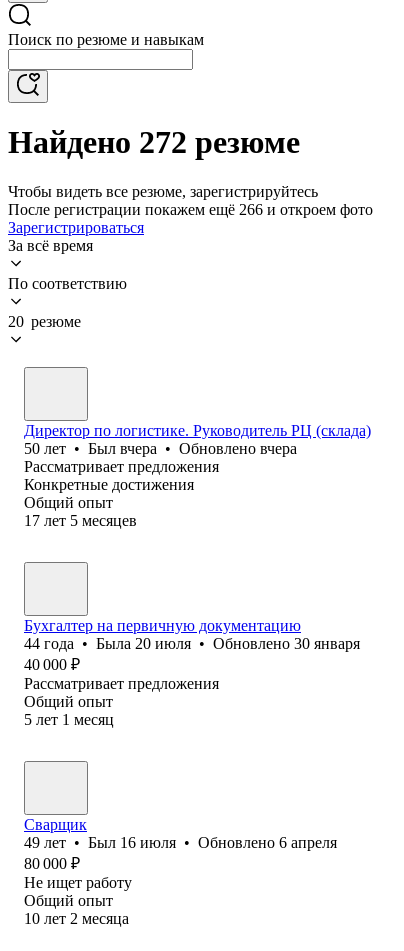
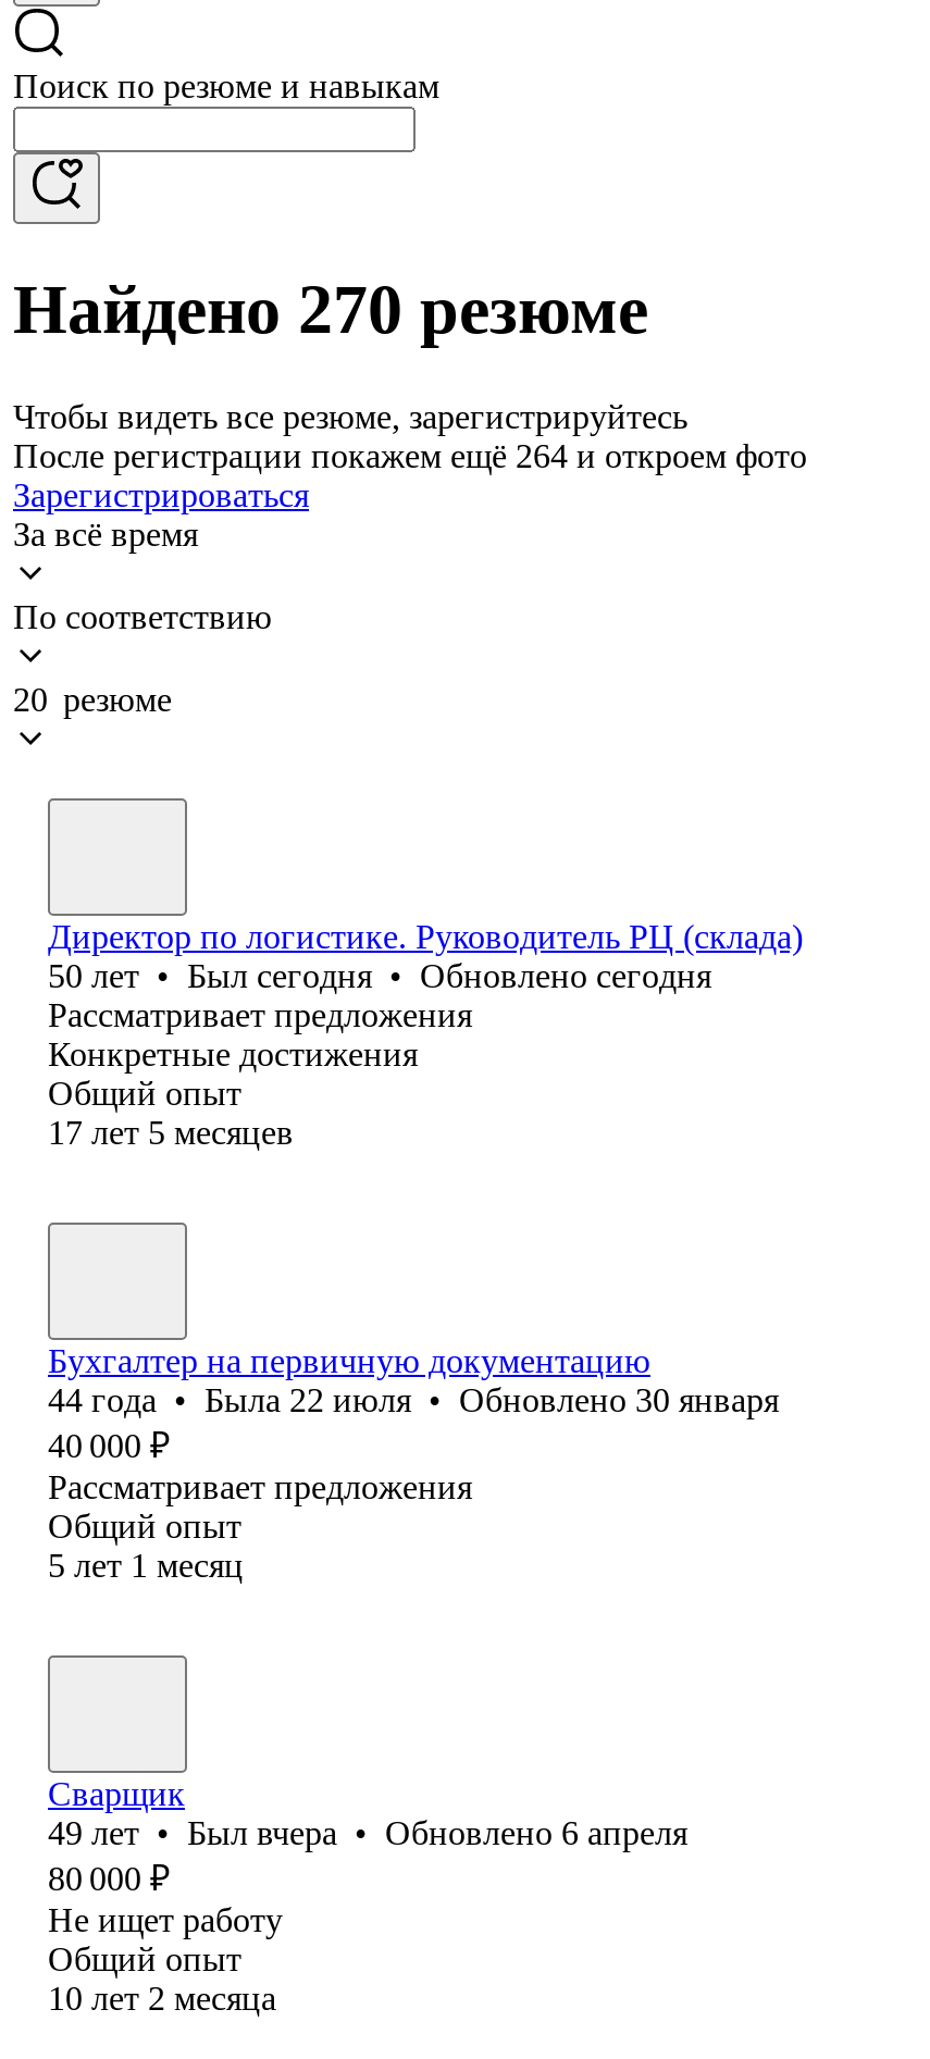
[8,124,300,160] Найдено 272 резюме -> [13,271,648,349] Найдено 270 резюме
[8,201,373,218] После регистрации покажем ещё 266 и откроем фото -> [13,437,807,474] После регистрации покажем ещё 264 и откроем фото
[24,440,297,457] 50 лет • Был вчера • Обновлено вчера -> [48,957,711,994] 50 лет • Был сегодня • Обновлено сегодня
[24,635,360,652] 44 года • Была 20 июля • Обновлено 30 января -> [48,1381,779,1418] 44 года • Была 22 июля • Обновлено 30 января
[24,834,337,851] 49 лет • Был 16 июля • Обновлено 6 апреля -> [48,1814,687,1851] 49 лет • Был вчера • Обновлено 6 апреля

